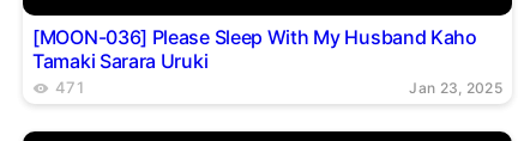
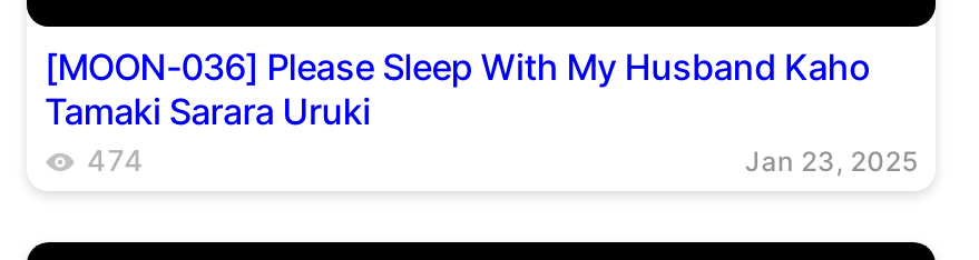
[55,78,84,97] 471 -> [87,143,145,178] 474

